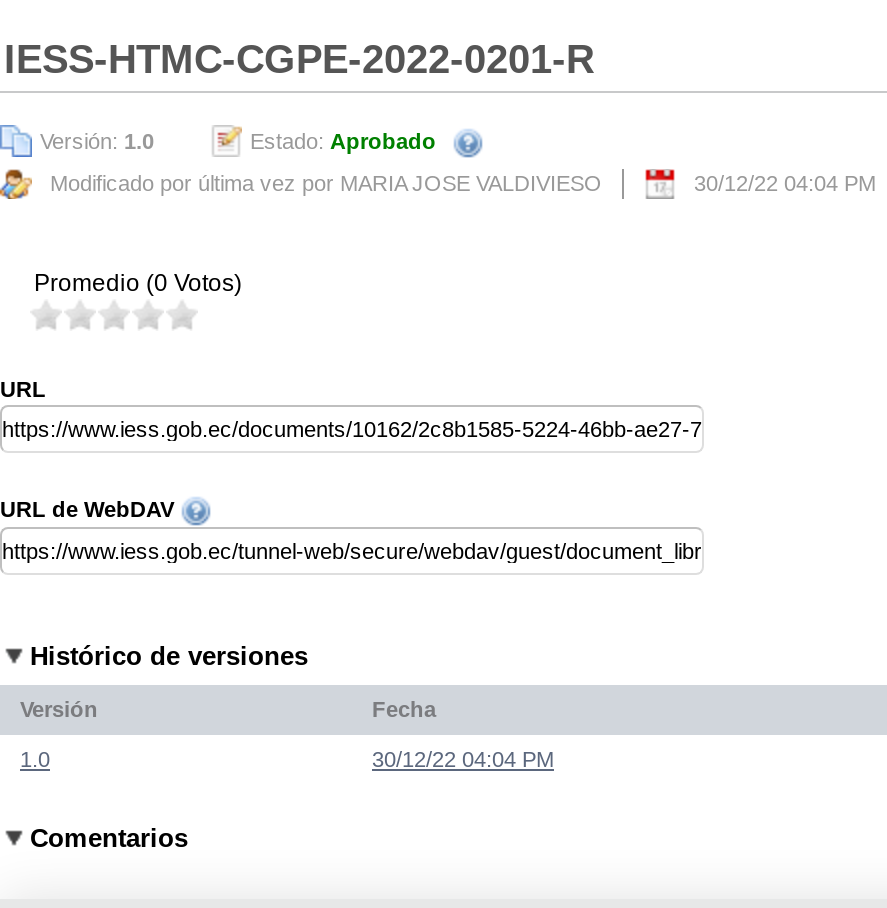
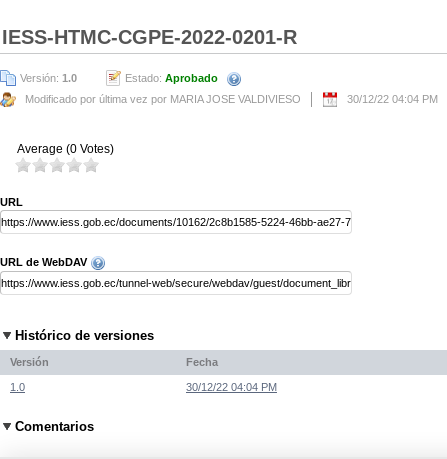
[34,268,242,296] Promedio (0 Votos) -> [17,141,114,155] Average (0 Votes)

